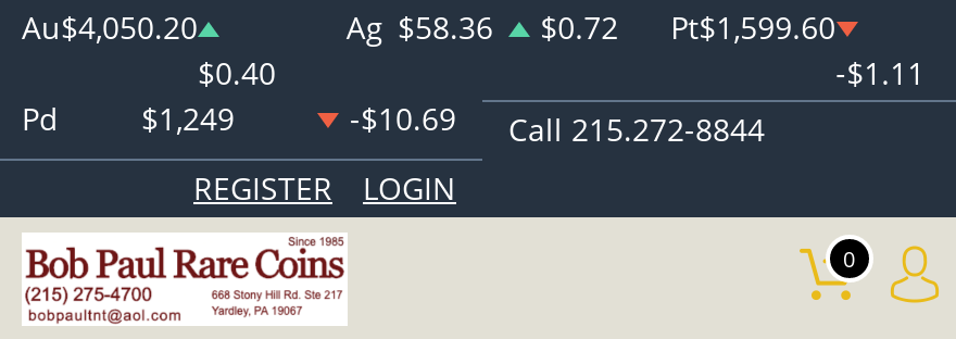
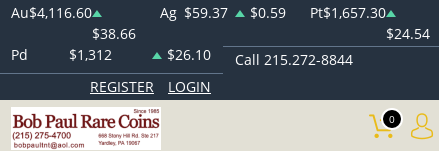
[22,7,198,48] Au$4,050.20 -> [11,3,92,22] Au$4,116.60
[346,7,493,48] Ag $58.36 -> [160,3,228,22] Ag $59.37
[540,7,618,48] $0.72 -> [250,3,286,22] $0.59
[671,7,836,48] Pt$1,599.60 -> [310,3,386,22] Pt$1,657.30
[198,52,276,93] $0.40 -> [92,24,136,43] $38.66
[836,52,925,93] -$1.11 -> [386,24,430,43] $24.54
[141,98,235,139] $1,249 -> [68,45,111,64] $1,312
[350,98,765,150] -$10.69 Call 215.272-8844 -> [167,45,353,69] $26.10 Call 215.272-8844

